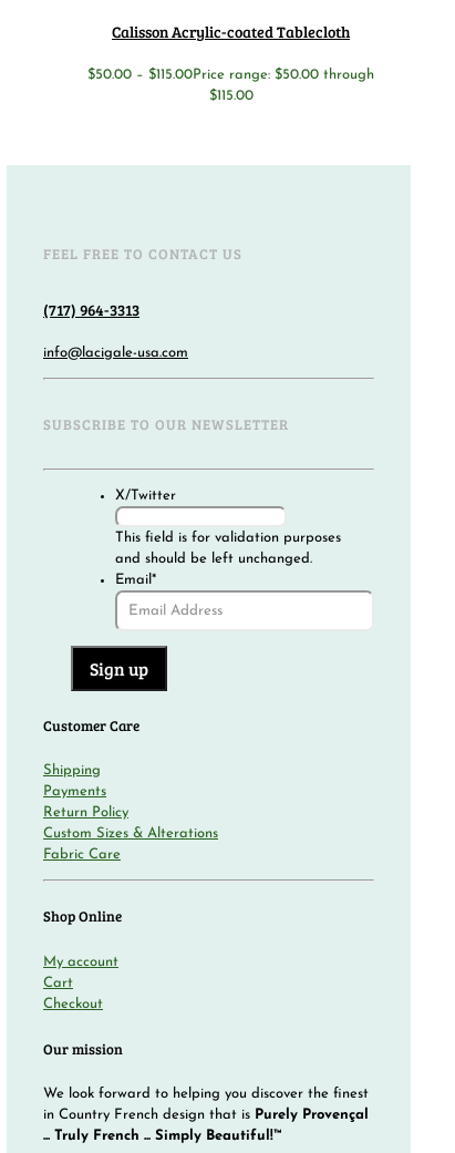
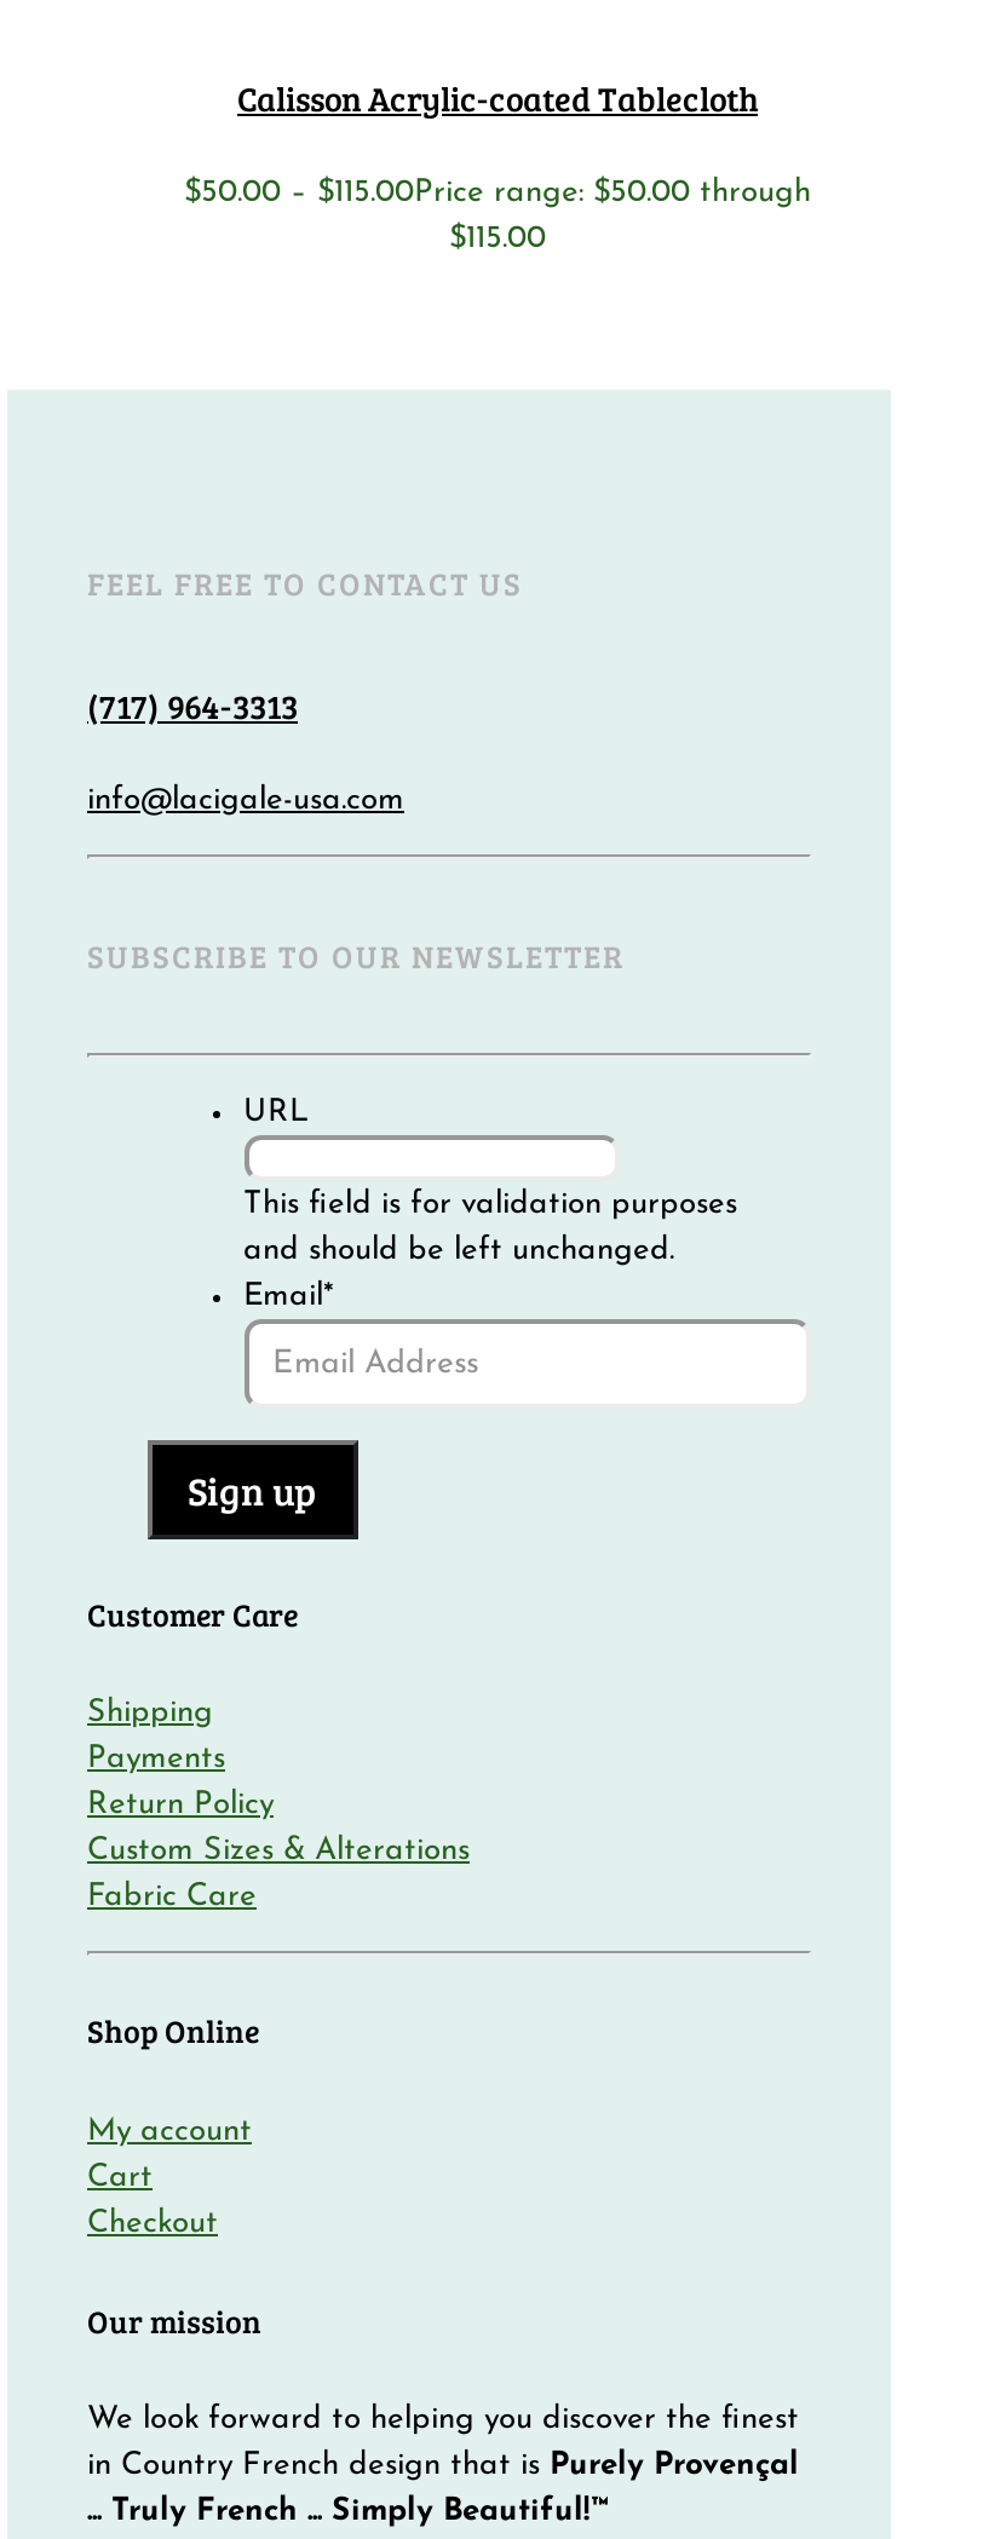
[115,488,175,503] X/Twitter -> [243,1096,309,1128] URL

